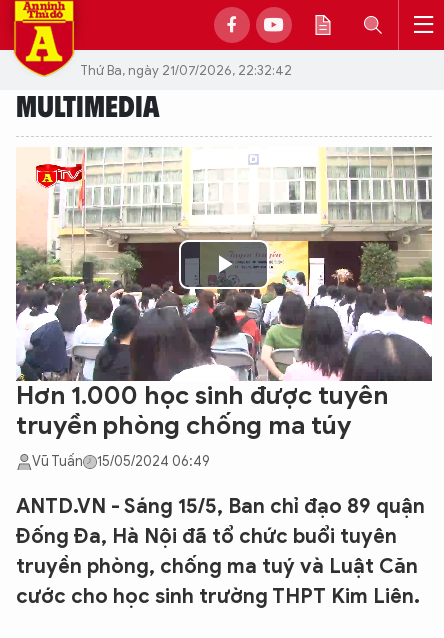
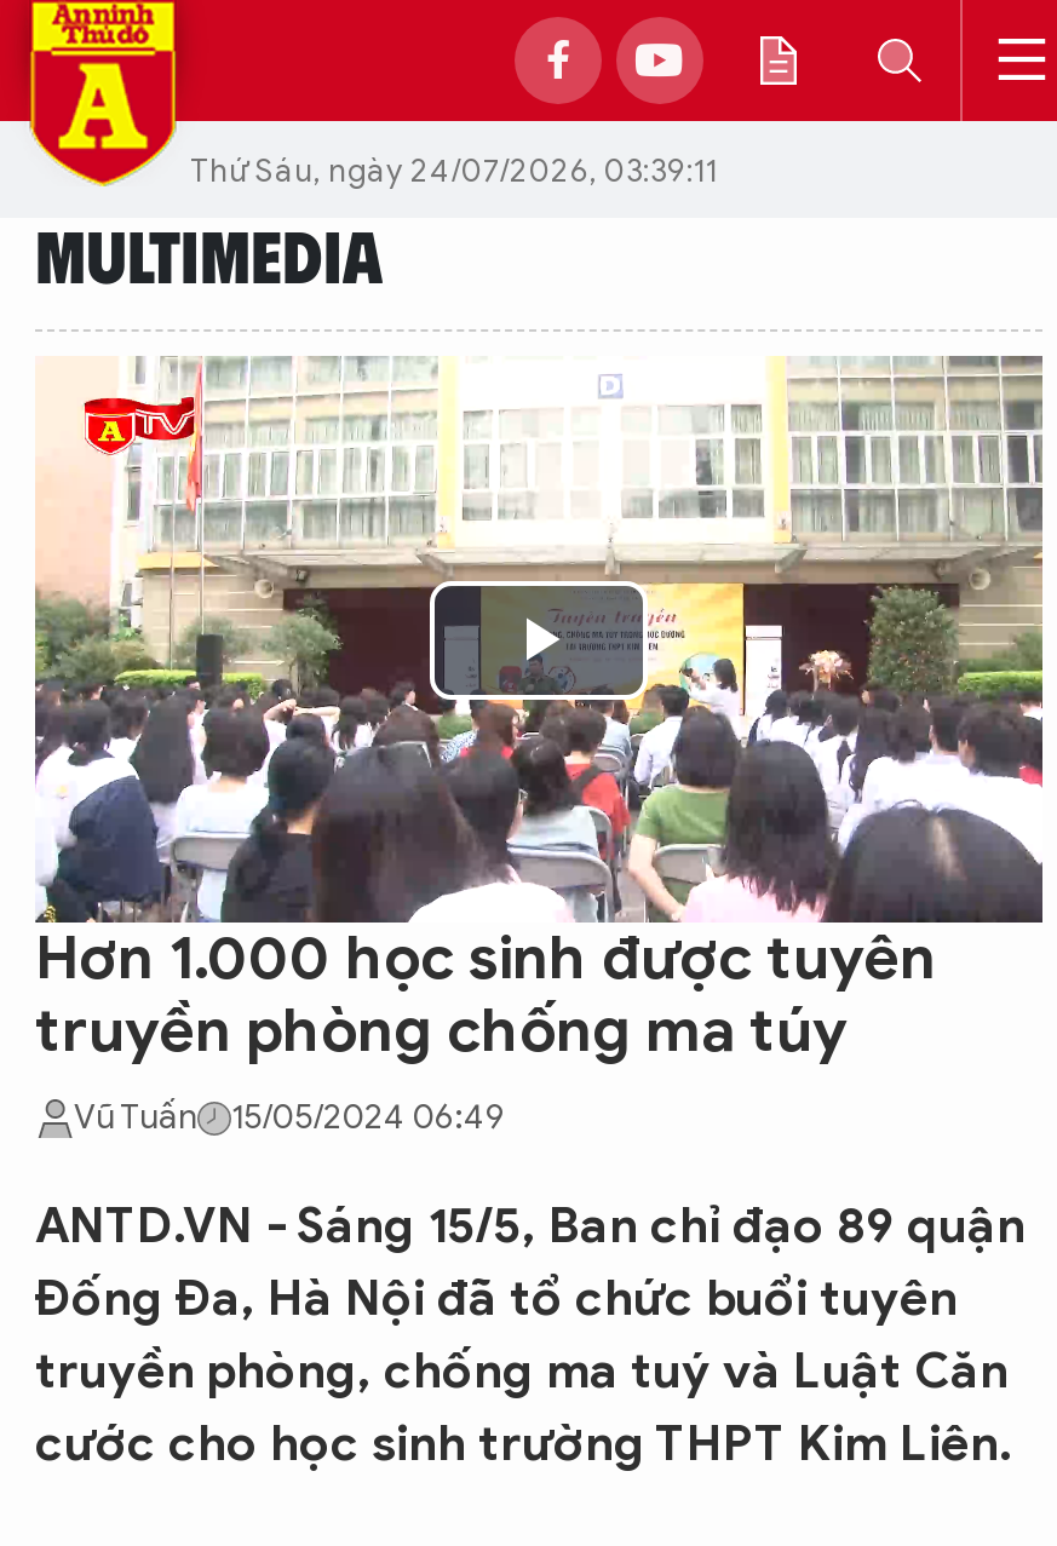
[80,61,292,78] Thứ Ba, ngày 21/07/2026, 22:32:42 -> [190,149,718,190] Thứ Sáu, ngày 24/07/2026, 03:39:11

